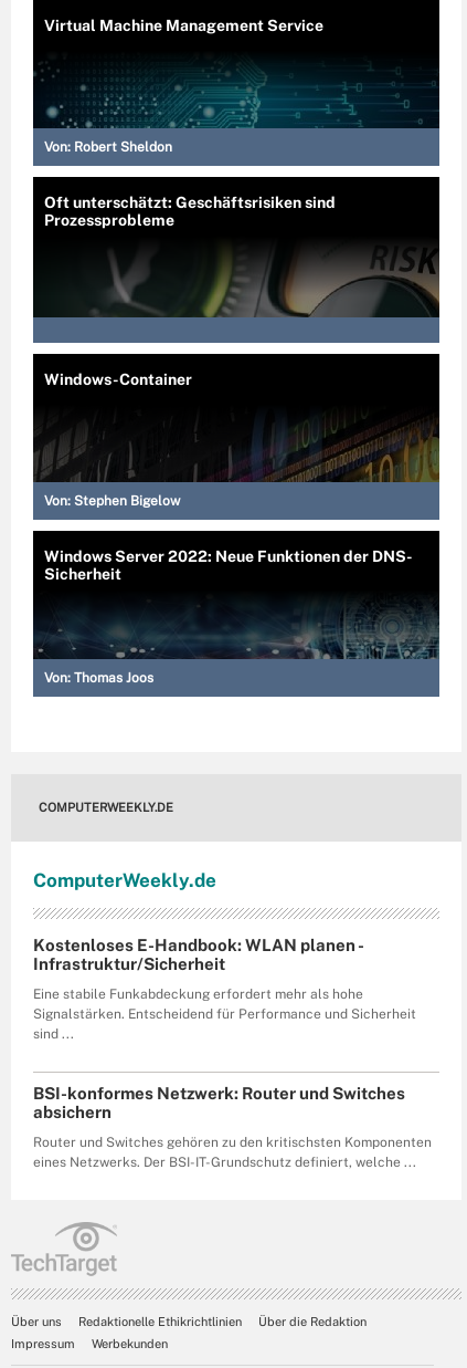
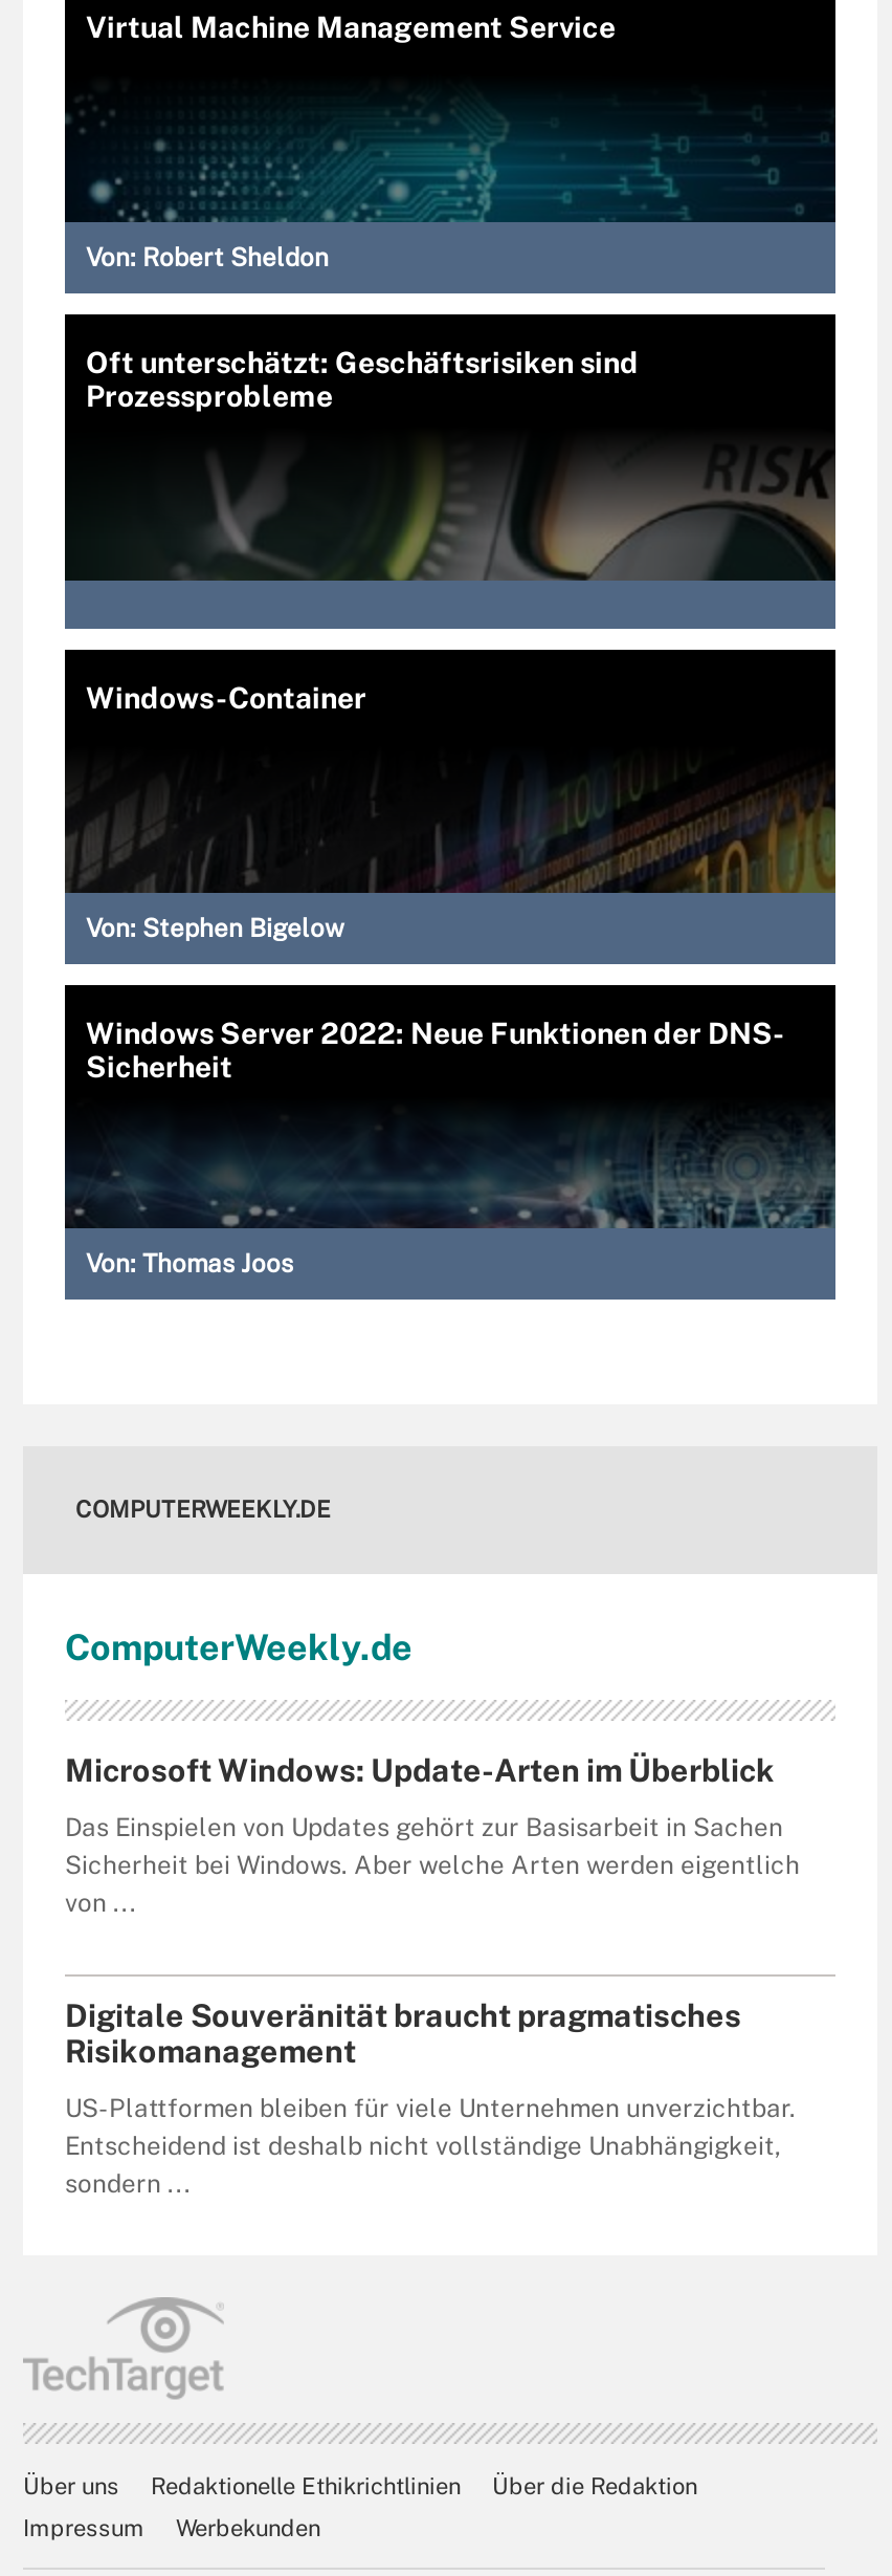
[33,935,363,973] Kostenloses E-Handbook: WLAN planen - | Infrastruktur/Sicherheit -> [65,1751,775,1787] Microsoft Windows: Update-Arten im Überblick
[33,986,416,1041] Eine stabile Funkabdeckung erfordert mehr als hohe | Signalstärken. Entscheidend für Performance und Sicherheit | sind ... -> [65,1812,800,1917] Das Einspielen von Updates gehört zur Basisarbeit in Sachen | Sicherheit bei Windows. Aber welche Arten werden eigentlich | von ...
[33,1083,405,1121] BSI-konformes Netzwerk: Router und Switches | absichern -> [65,1997,741,2068] Digitale Souveränität braucht pragmatisches | Risikomanagement
[33,1134,432,1170] Router und Switches gehören zu den kritischsten Komponenten | eines Netzwerks. Der BSI-IT-Grundschutz definiert, welche ... -> [65,2093,796,2198] US-Plattformen bleiben für viele Unternehmen unverzichtbar. | Entscheidend ist deshalb nicht vollständige Unabhängigkeit, | sondern ...

